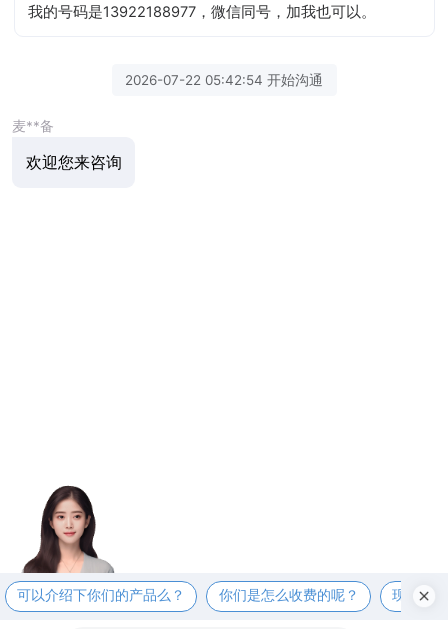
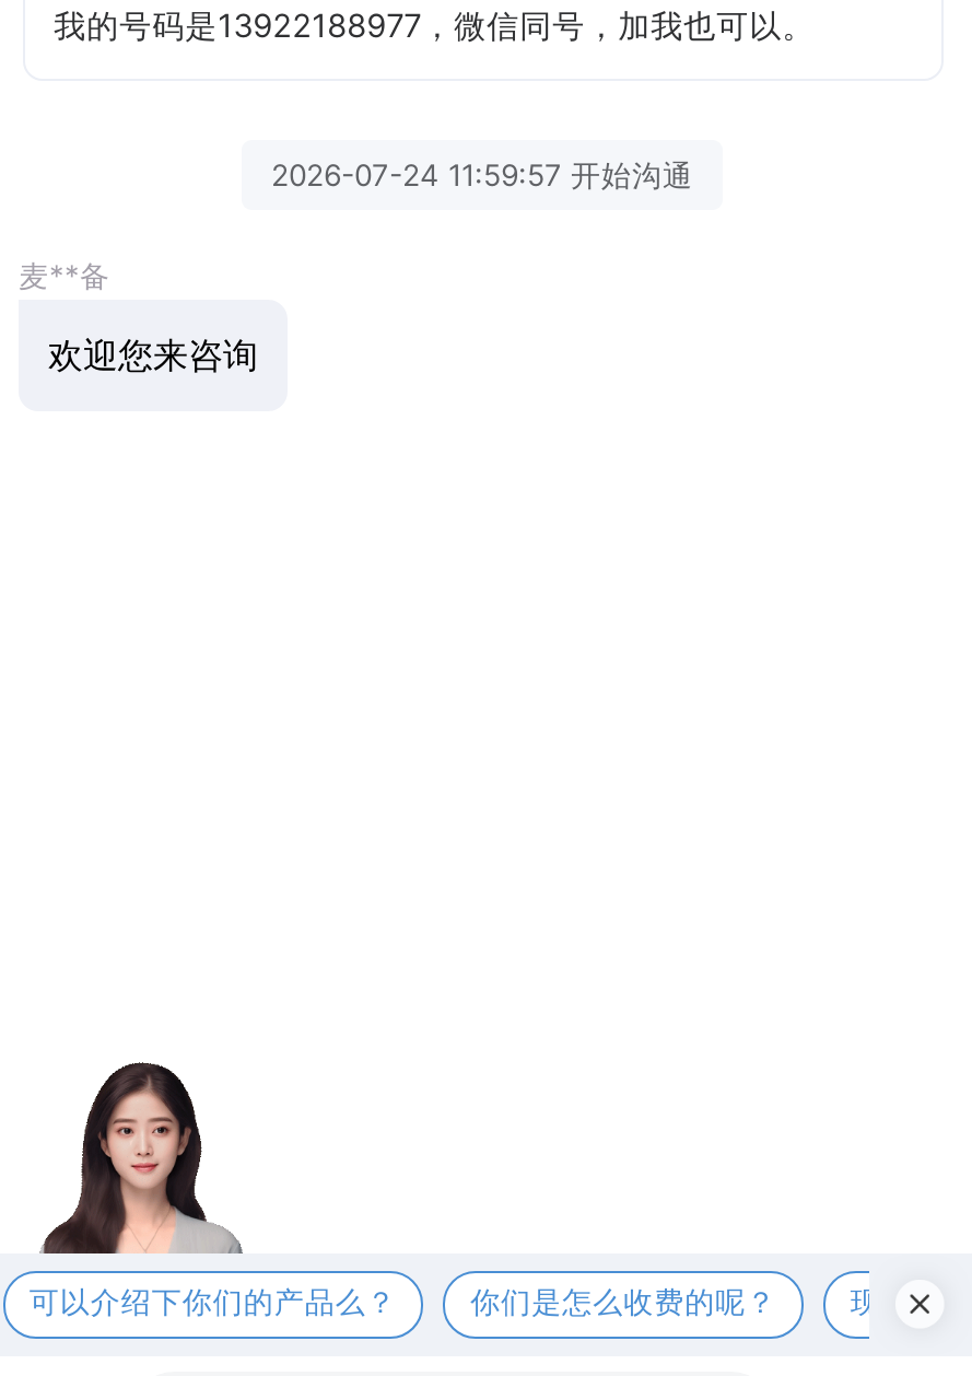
[125,72,323,88] 2026-07-22 05:42:54 开始沟通 -> [271,157,693,192] 2026-07-24 11:59:57 开始沟通

